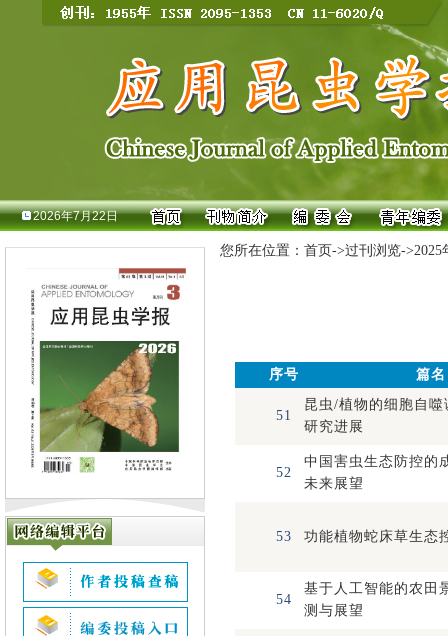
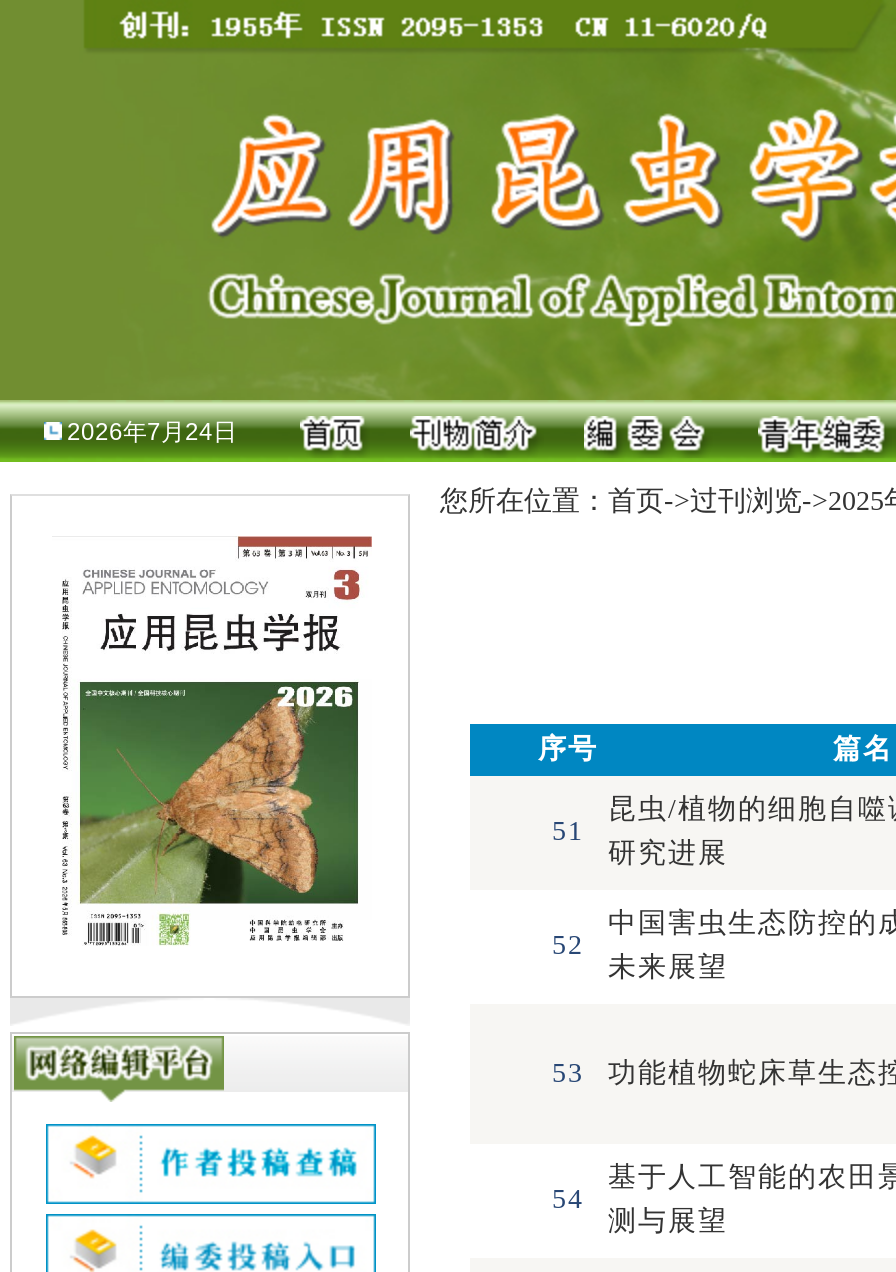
[30,209,118,223] 2026年7月22日 -> [61,418,237,446] 2026年7月24日

